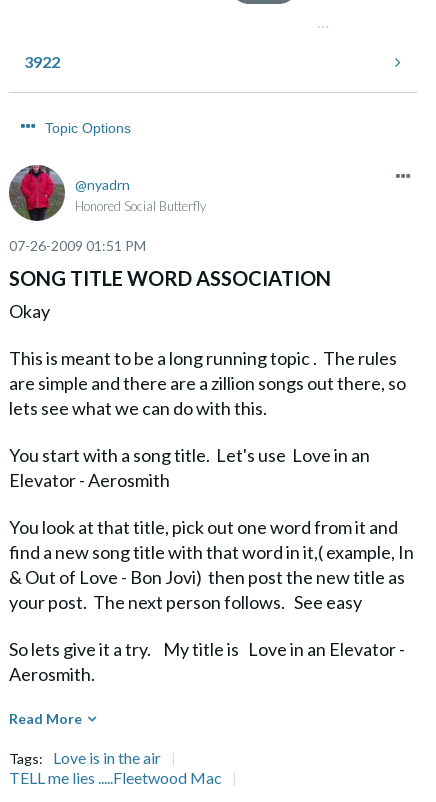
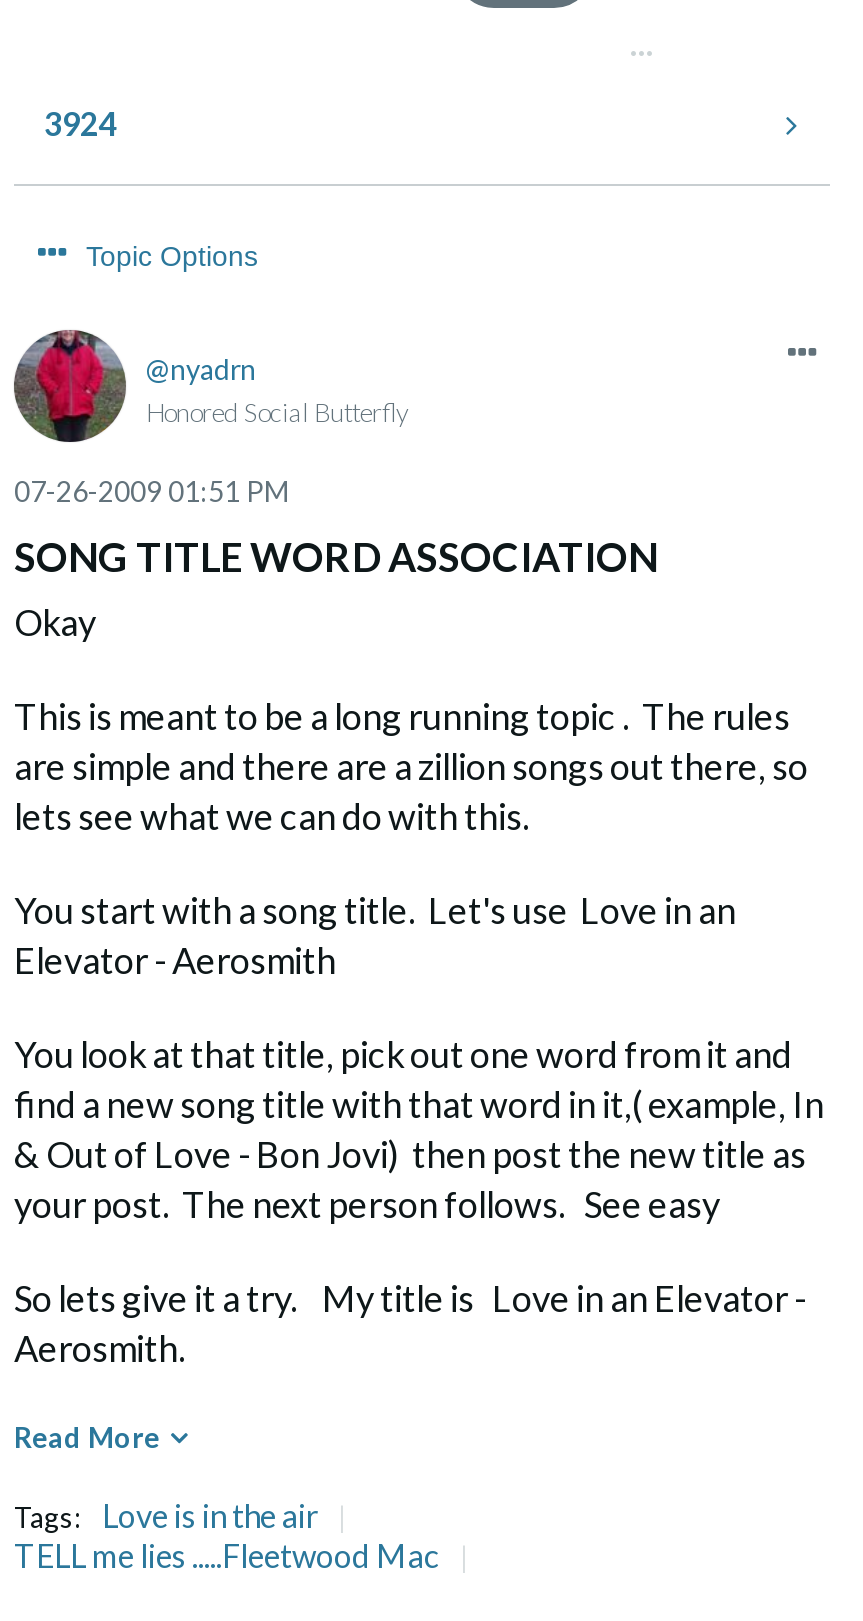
[24,52,60,71] 3922 -> [44,103,116,141] 3924

